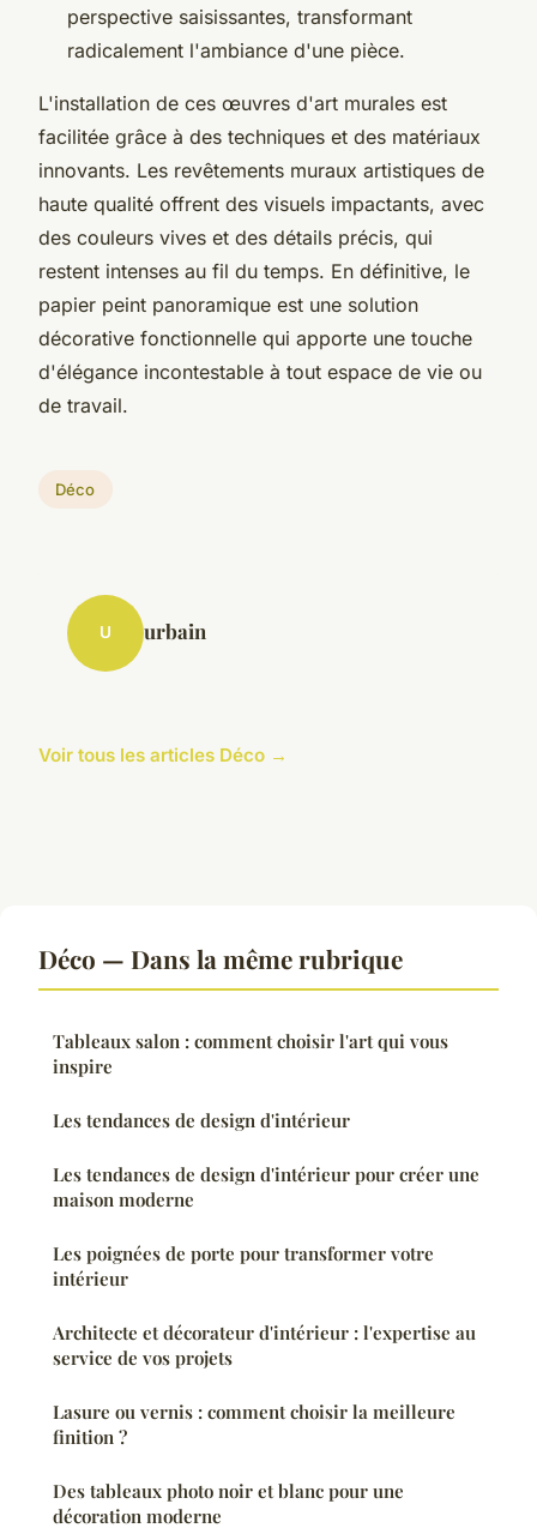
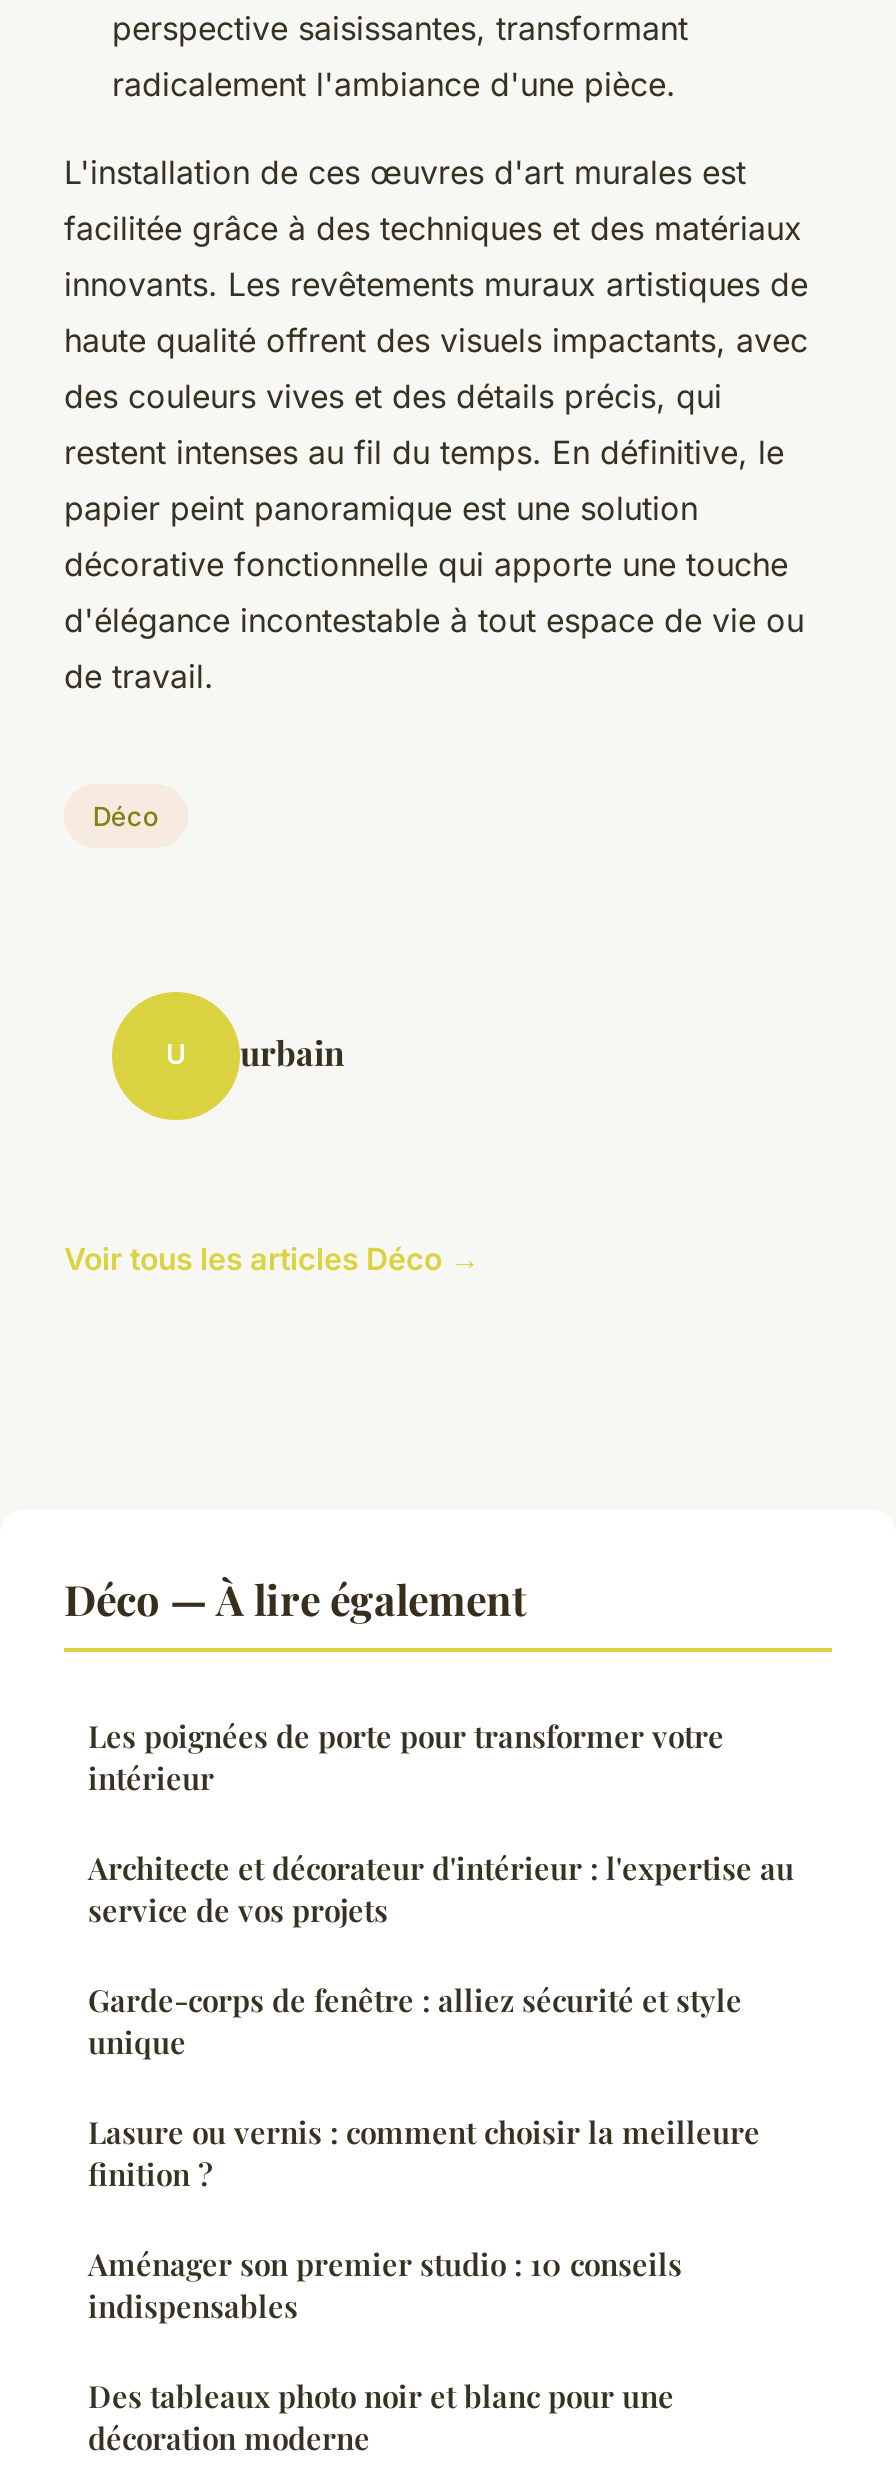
[38,941,479,1211] Déco — Dans la même rubrique | Tableaux salon : comment choisir l'art qui vous | inspire | Les tendances de design d'intérieur | Les tendances de design d'intérieur pour créer une | maison moderne -> [64,1570,526,1626] Déco — À lire également
moved [53,1241,476,1370] -> [88,1716,794,1930]: Les poignées de porte pour transformer votre | intérieur | Architecte et décorateur d'intérieur : l'expertise au | service de vos projets
none -> [88,1980,742,2062] Garde-corps de fenêtre : alliez sécurité et style | unique
moved [53,1400,455,1449] -> [88,2112,760,2194]: Lasure ou vernis : comment choisir la meilleure | finition ?
none -> [88,2244,682,2326] Aménager son premier studio : 10 conseils | indispensables

